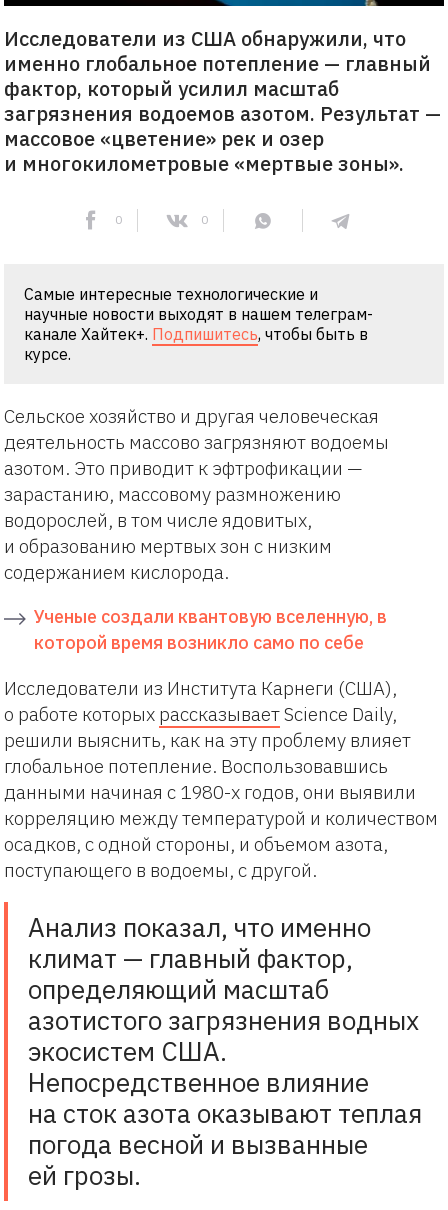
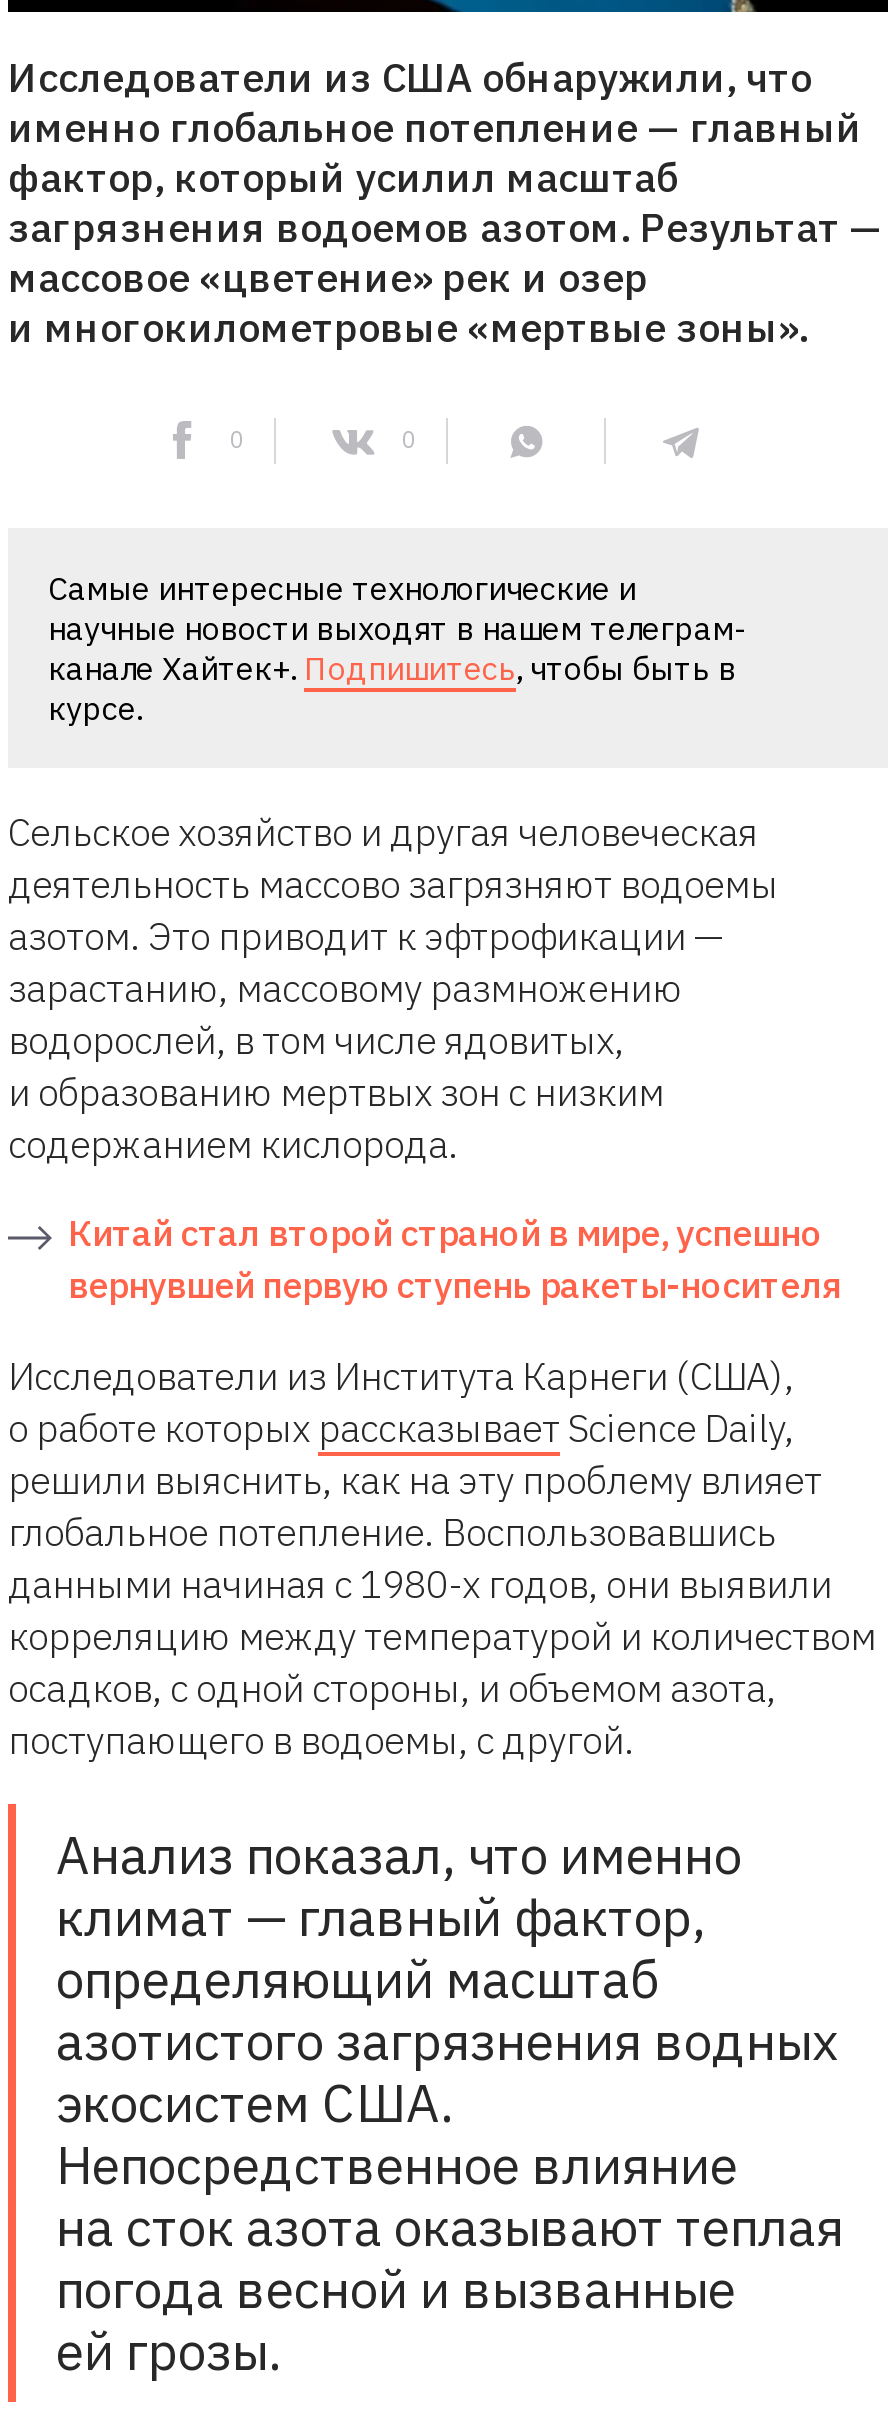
[34,605,387,654] Ученые создали квантовую вселенную, в | которой время возникло само по себе -> [68,1211,842,1309] Китай стал второй страной в мире, успешно | вернувшей первую ступень ракеты-носителя

